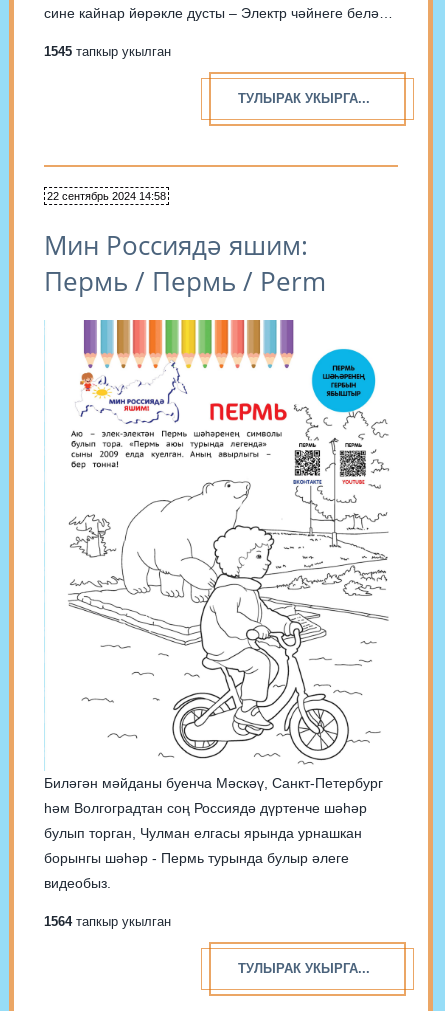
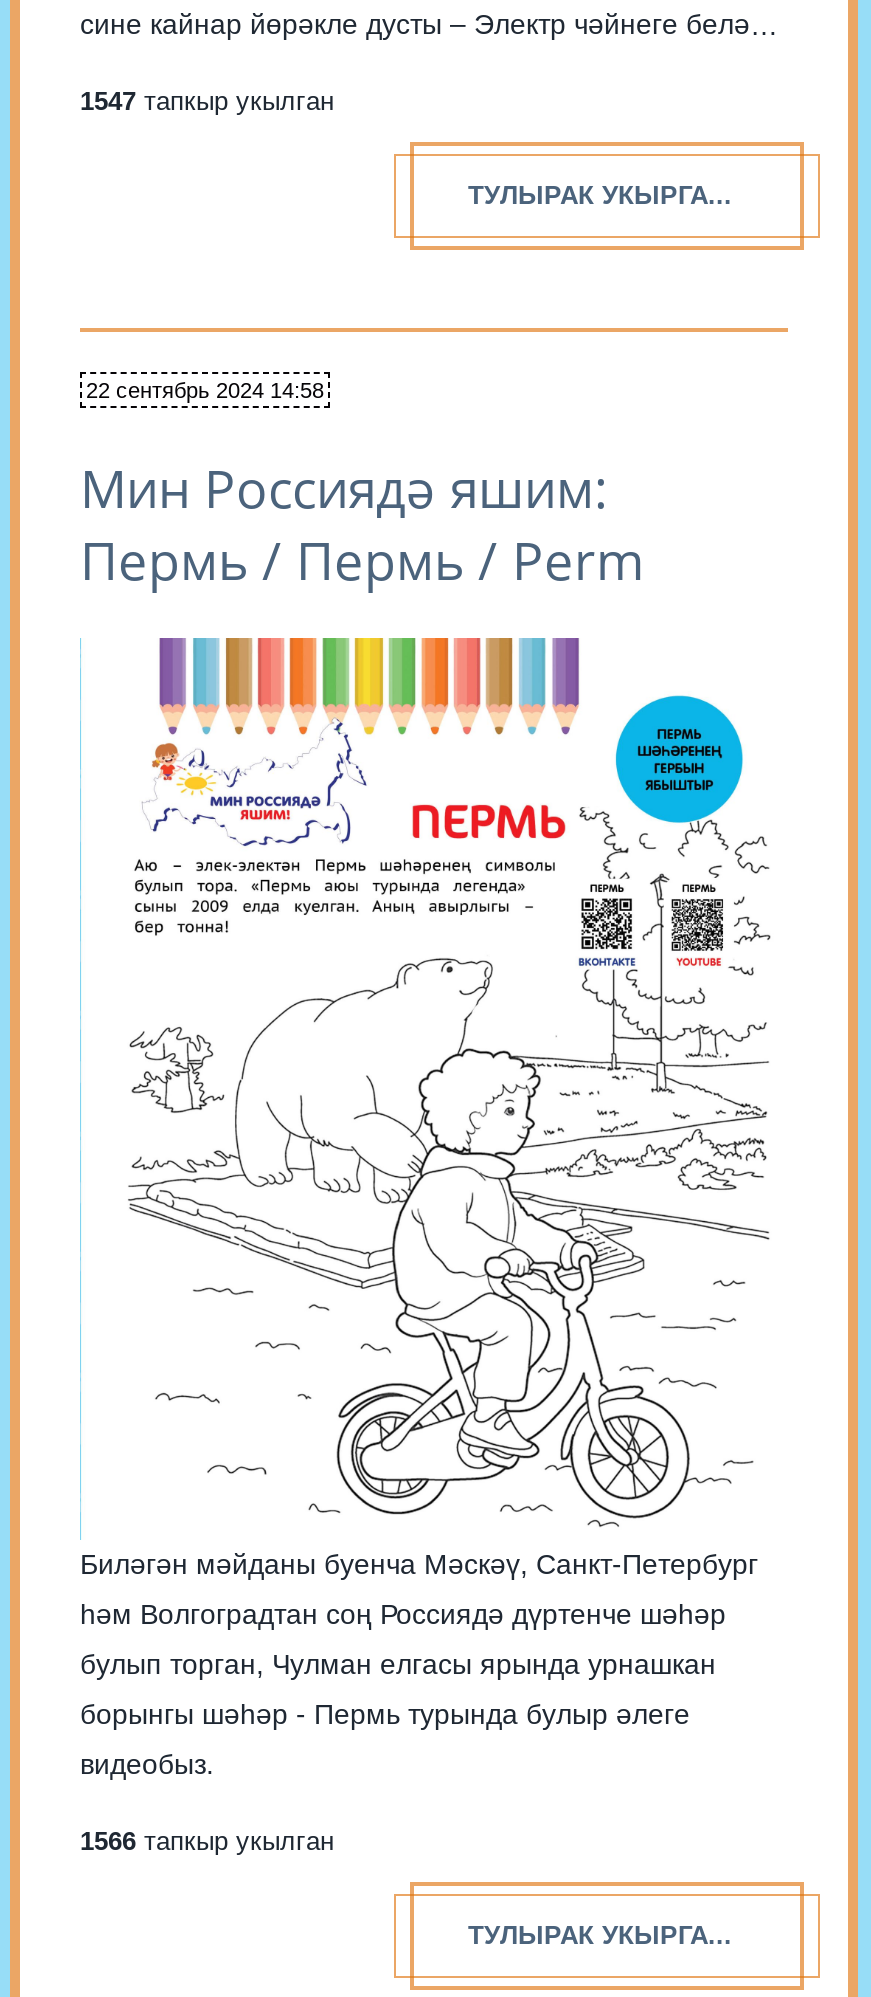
[44,44,171,59] 1545 тапкыр укылган -> [80,87,334,117] 1547 тапкыр укылган
[44,914,171,929] 1564 тапкыр укылган -> [80,1826,334,1856] 1566 тапкыр укылган

